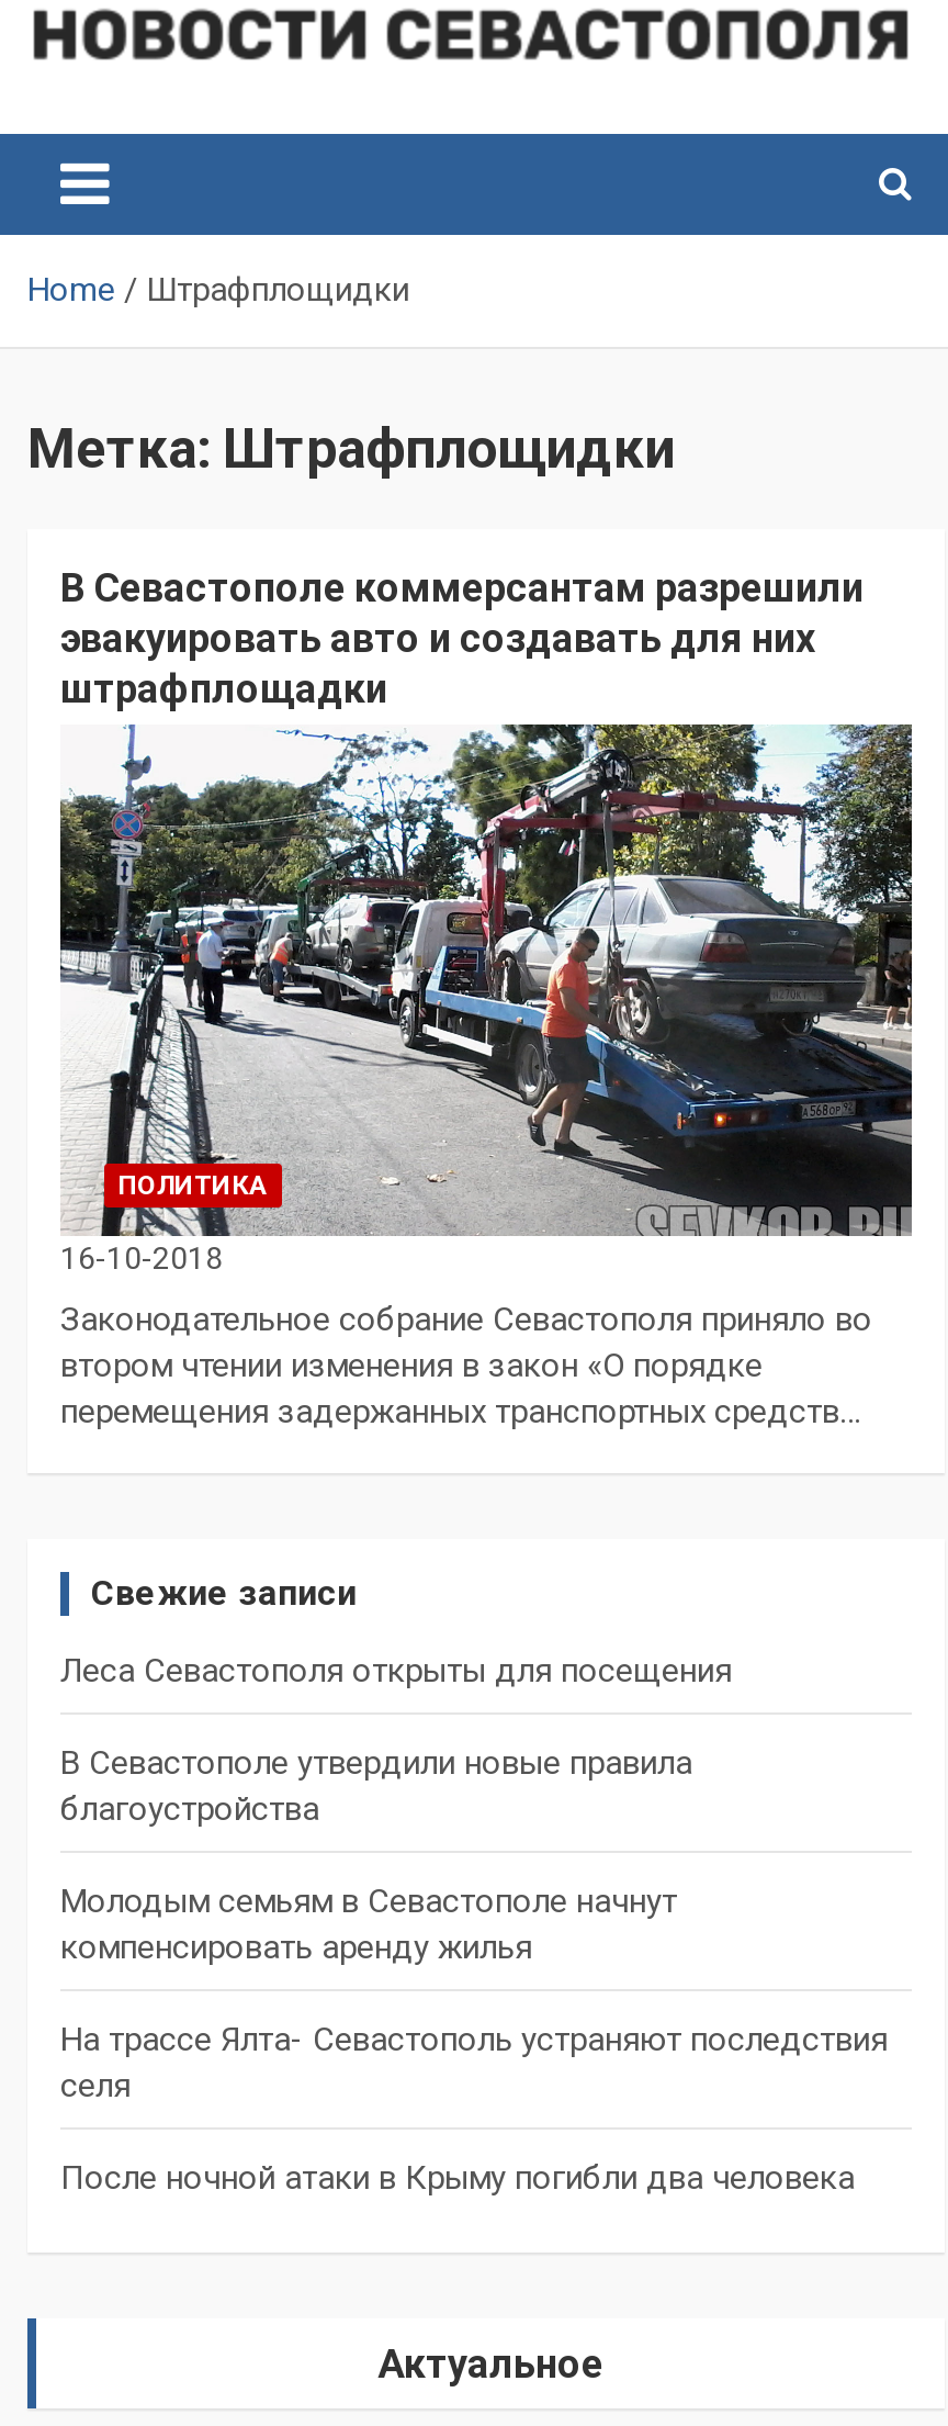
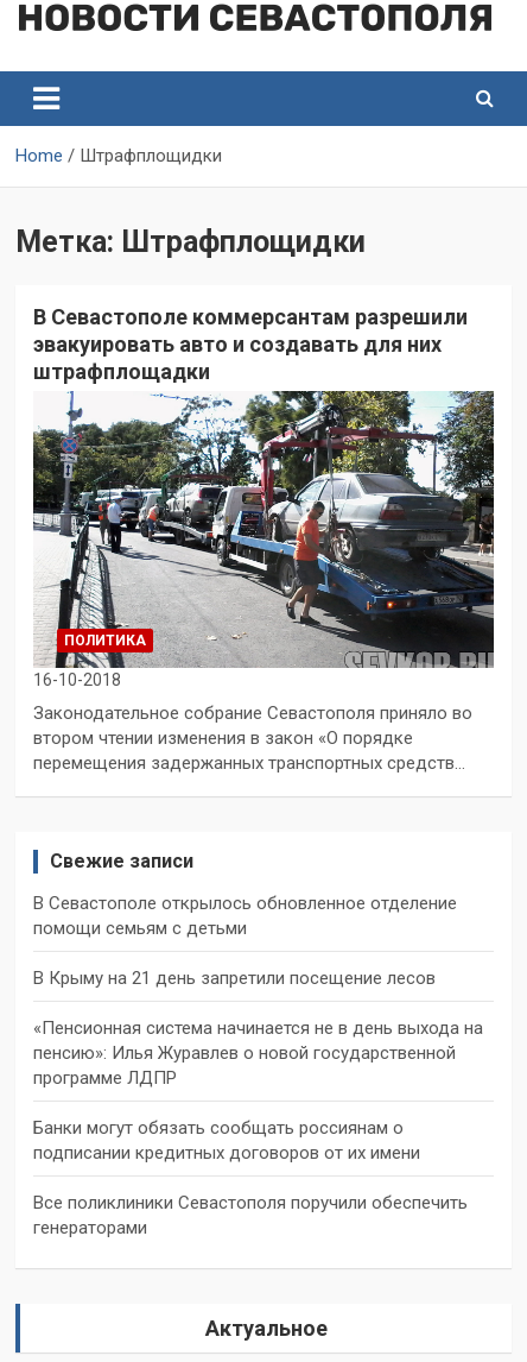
[60,1651,732,1690] Леса Севастополя открыты для посещения -> [33,892,457,939] В Севастополе открылось обновленное отделение | помощи семьям с детьми
[60,1743,692,1828] В Севастополе утвердили новые правила | благоустройства -> [33,967,436,989] В Крыму на 21 день запретили посещение лесов
[60,1881,677,1967] Молодым семьям в Севастополе начнут | компенсировать аренду жилья -> [33,1017,483,1088] «Пенсионная система начинается не в день выхода на | пенсию»: Илья Журавлев о новой государственной | программе ЛДПР
[60,2019,888,2105] На трассе Ялта- Севастополь устраняют последствия | селя -> [33,1117,420,1163] Банки могут обязать сообщать россиянам о | подписании кредитных договоров от их имени
[60,2158,855,2197] После ночной атаки в Крыму погибли два человека -> [33,1192,468,1238] Все поликлиники Севастополя поручили обеспечить | генераторами

